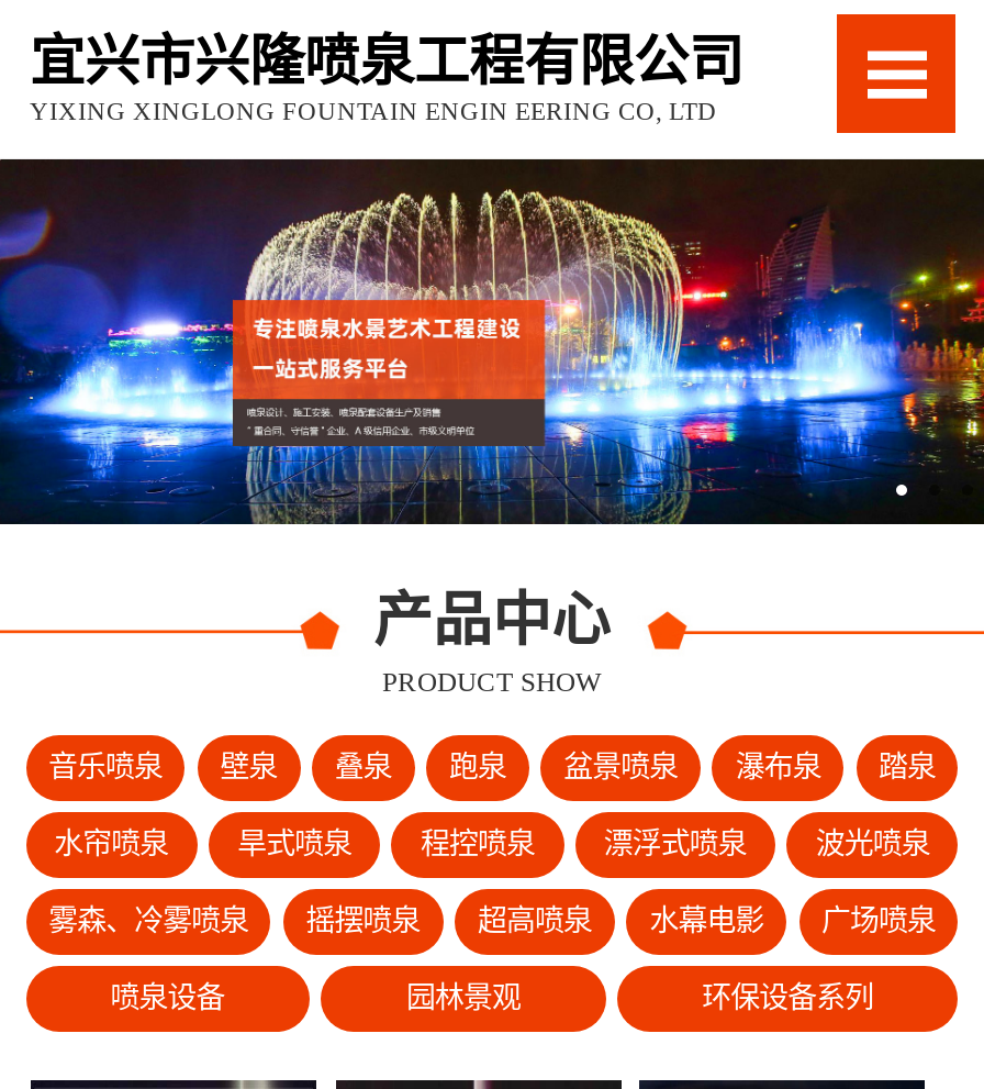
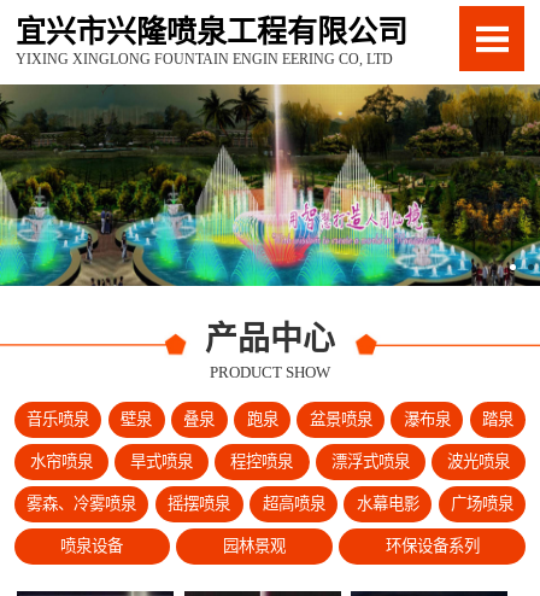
[7,157,977,526] [image] -> [4,83,536,287] [image]

